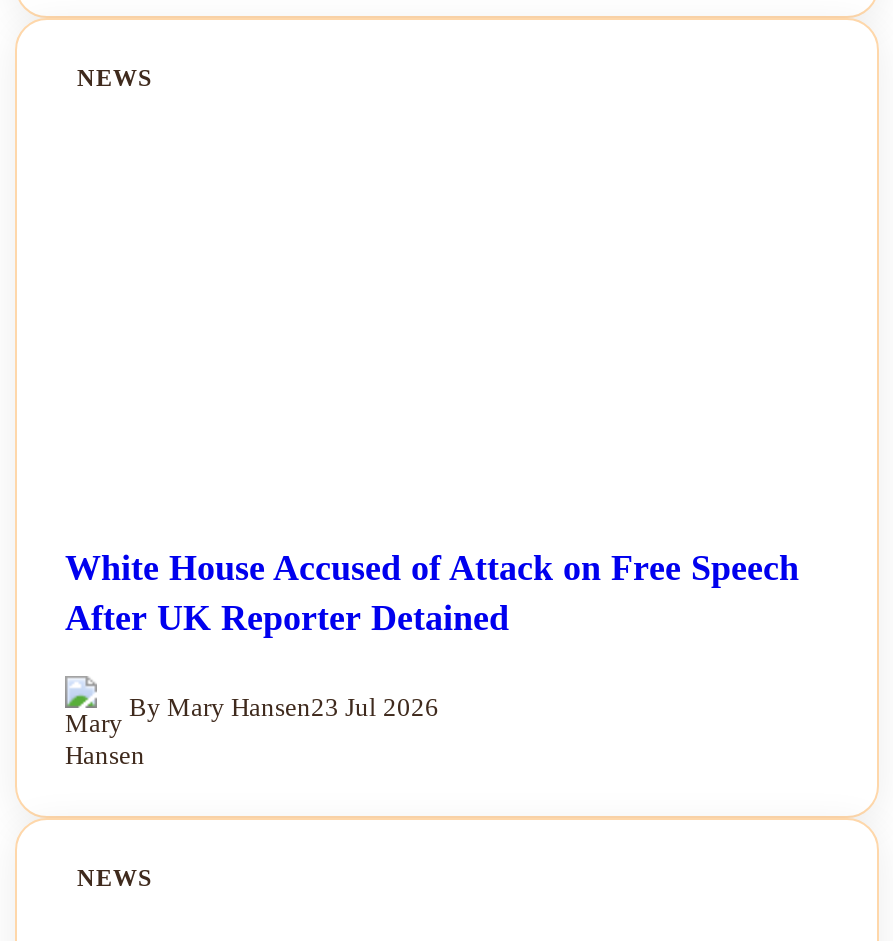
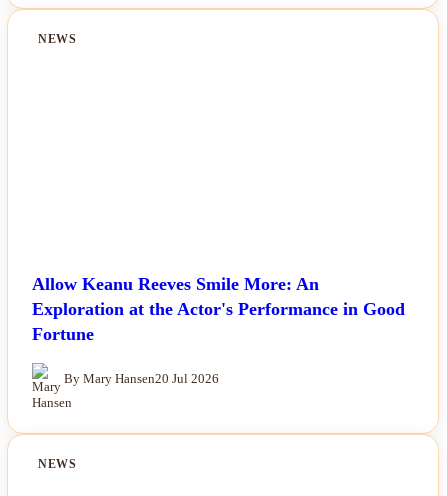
[65,548,799,638] White House Accused of Attack on Free Speech | After UK Reporter Detained -> [32,274,405,344] Allow Keanu Reeves Smile More: An | Exploration at the Actor's Performance in Good | Fortune
[129,692,439,722] By Mary Hansen23 Jul 2026 -> [64,371,219,386] By Mary Hansen20 Jul 2026

